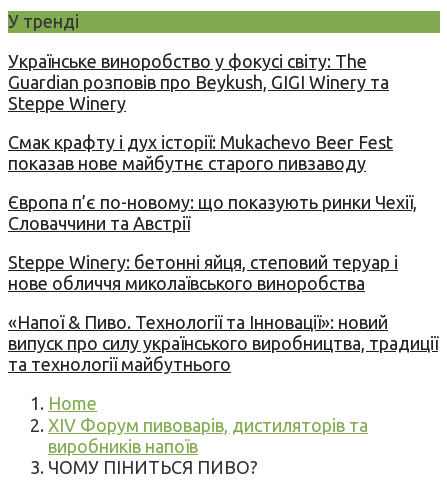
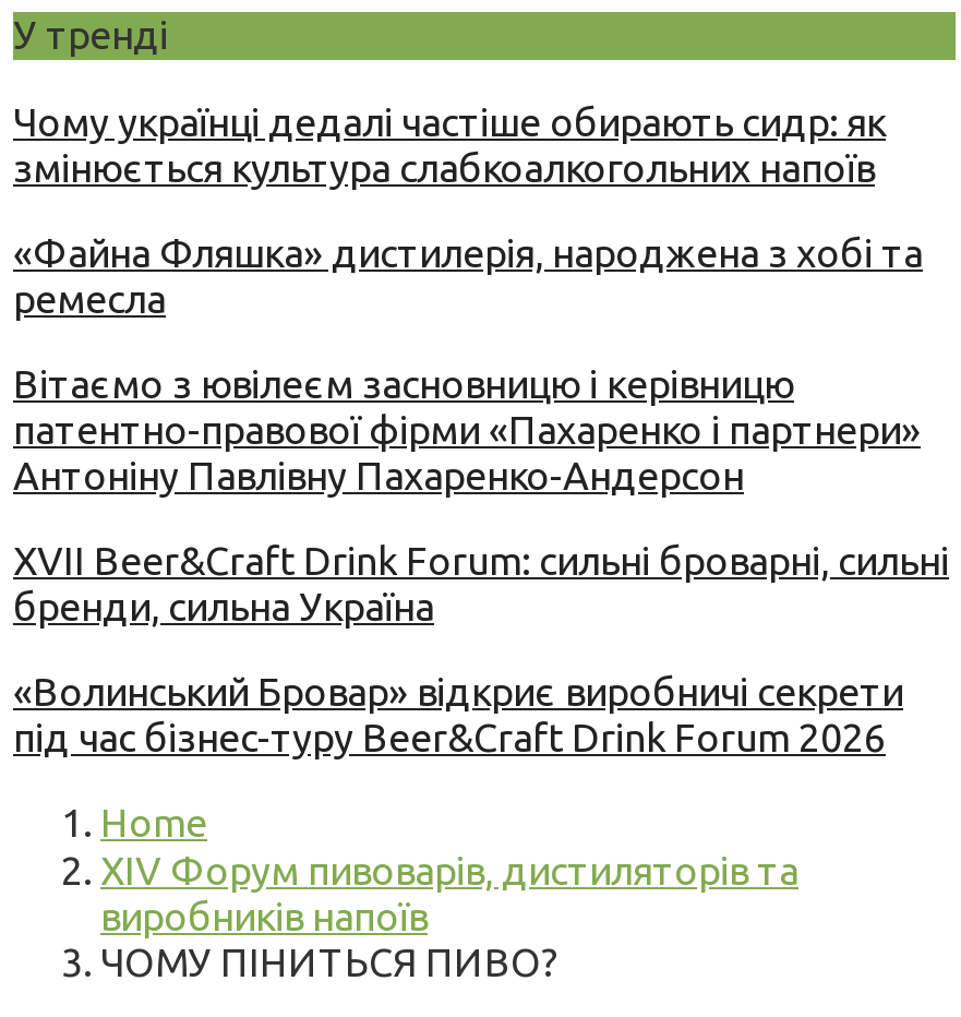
[8,51,389,113] Українське виноробство у фокусі світу: The | Guardian розповів про Beykush, GIGI Winery та | Steppe Winery -> [13,99,886,189] Чому українці дедалі частіше обирають сидр: як | змінюється культура слабкоалкогольних напоїв
[8,132,393,173] Смак крафту і дух історії: Mukachevo Beer Fest | показав нове майбутнє старого пивзаводу -> [13,230,923,320] «Файна Фляшка» дистилерія, народжена з хобі та | ремесла
[8,192,417,233] Європа п’є по-новому: що показують ринки Чехії, | Словаччини та Австрії -> [13,361,921,496] Вітаємо з ювілеєм засновницю і керівницю | патентно-правової фірми «Пахаренко і партнери» | Антоніну Павлівну Пахаренко-Андерсон
[8,252,398,293] Steppe Winery: бетонні яйця, степовий теруар і | нове обличчя миколаївського виноробства -> [13,538,949,627] XVII Beer&Craft Drink Forum: сильні броварні, сильні | бренди, сильна Україна
[8,312,438,374] «Напої & Пиво. Технології та Інновації»: новий | випуск про силу українського виробництва, традиції | та технології майбутнього -> [13,669,903,758] «Волинський Бровар» відкриє виробничі секрети | під час бізнес-туру Beer&Craft Drink Forum 2026

